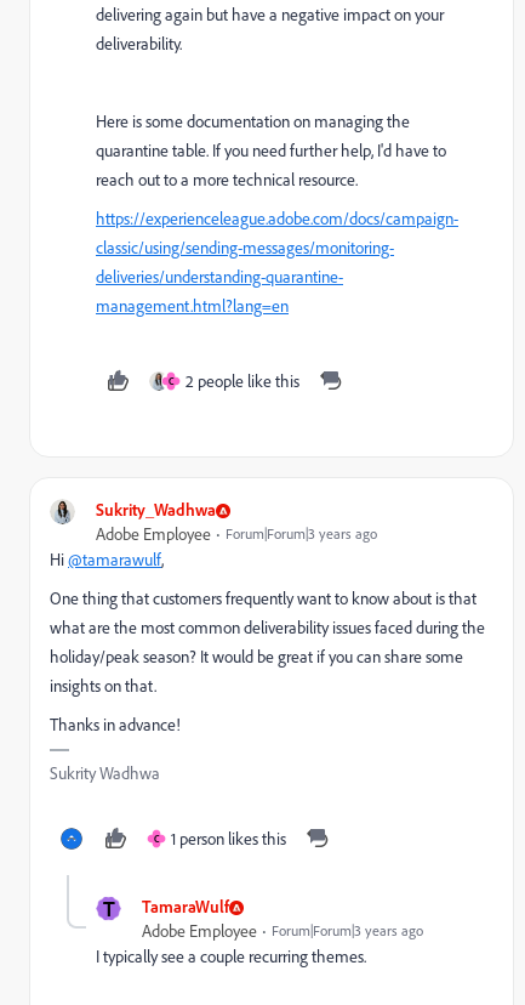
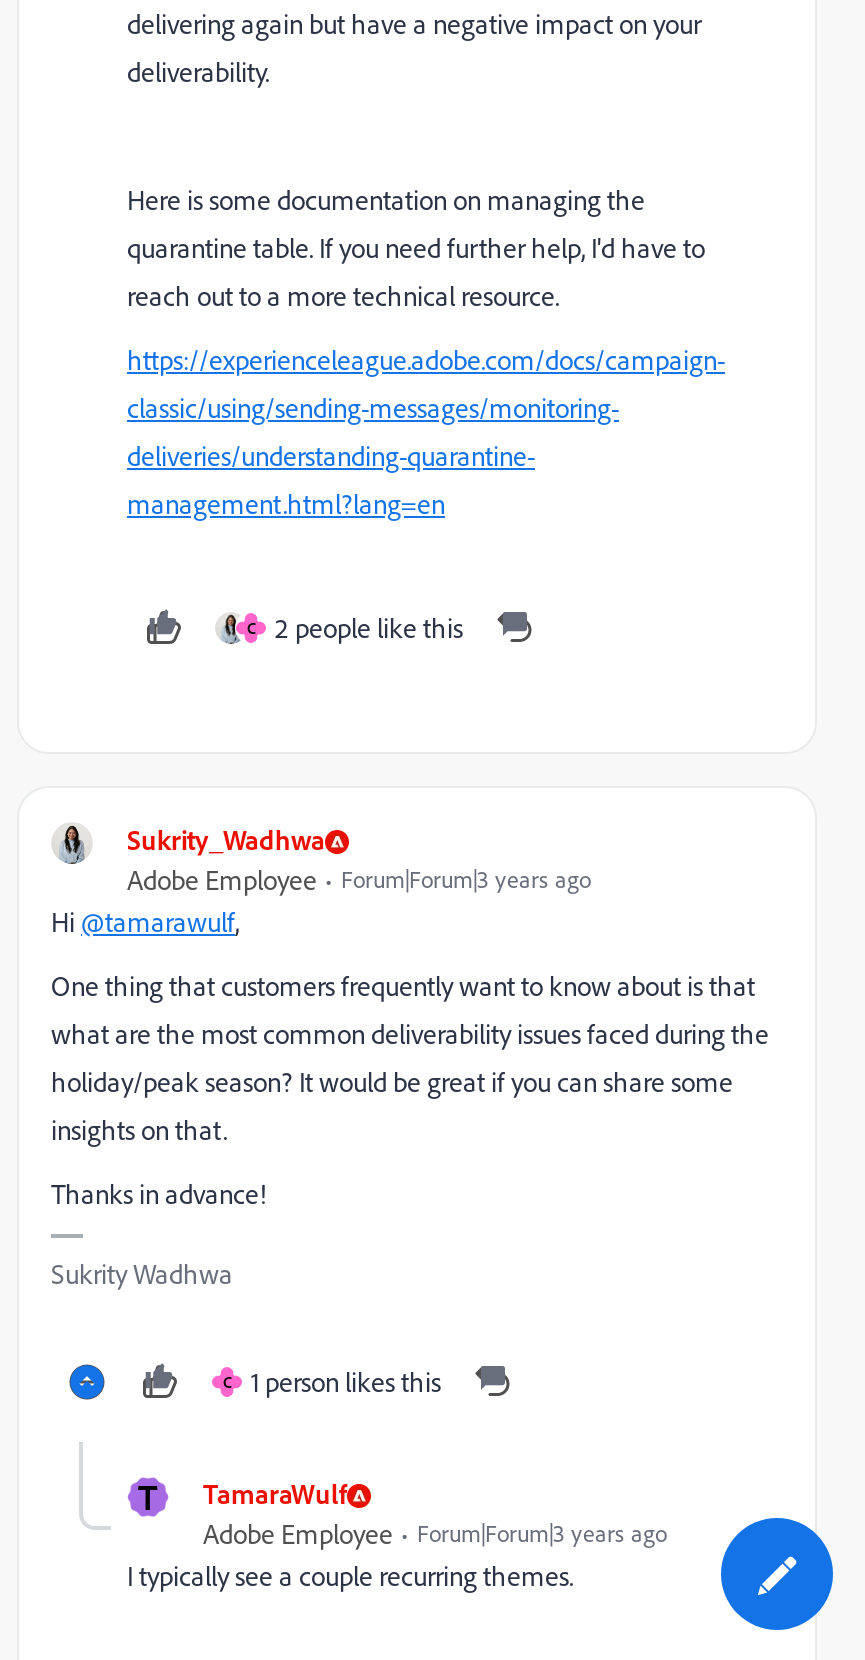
none -> [719,1516,835,1632] [image]

